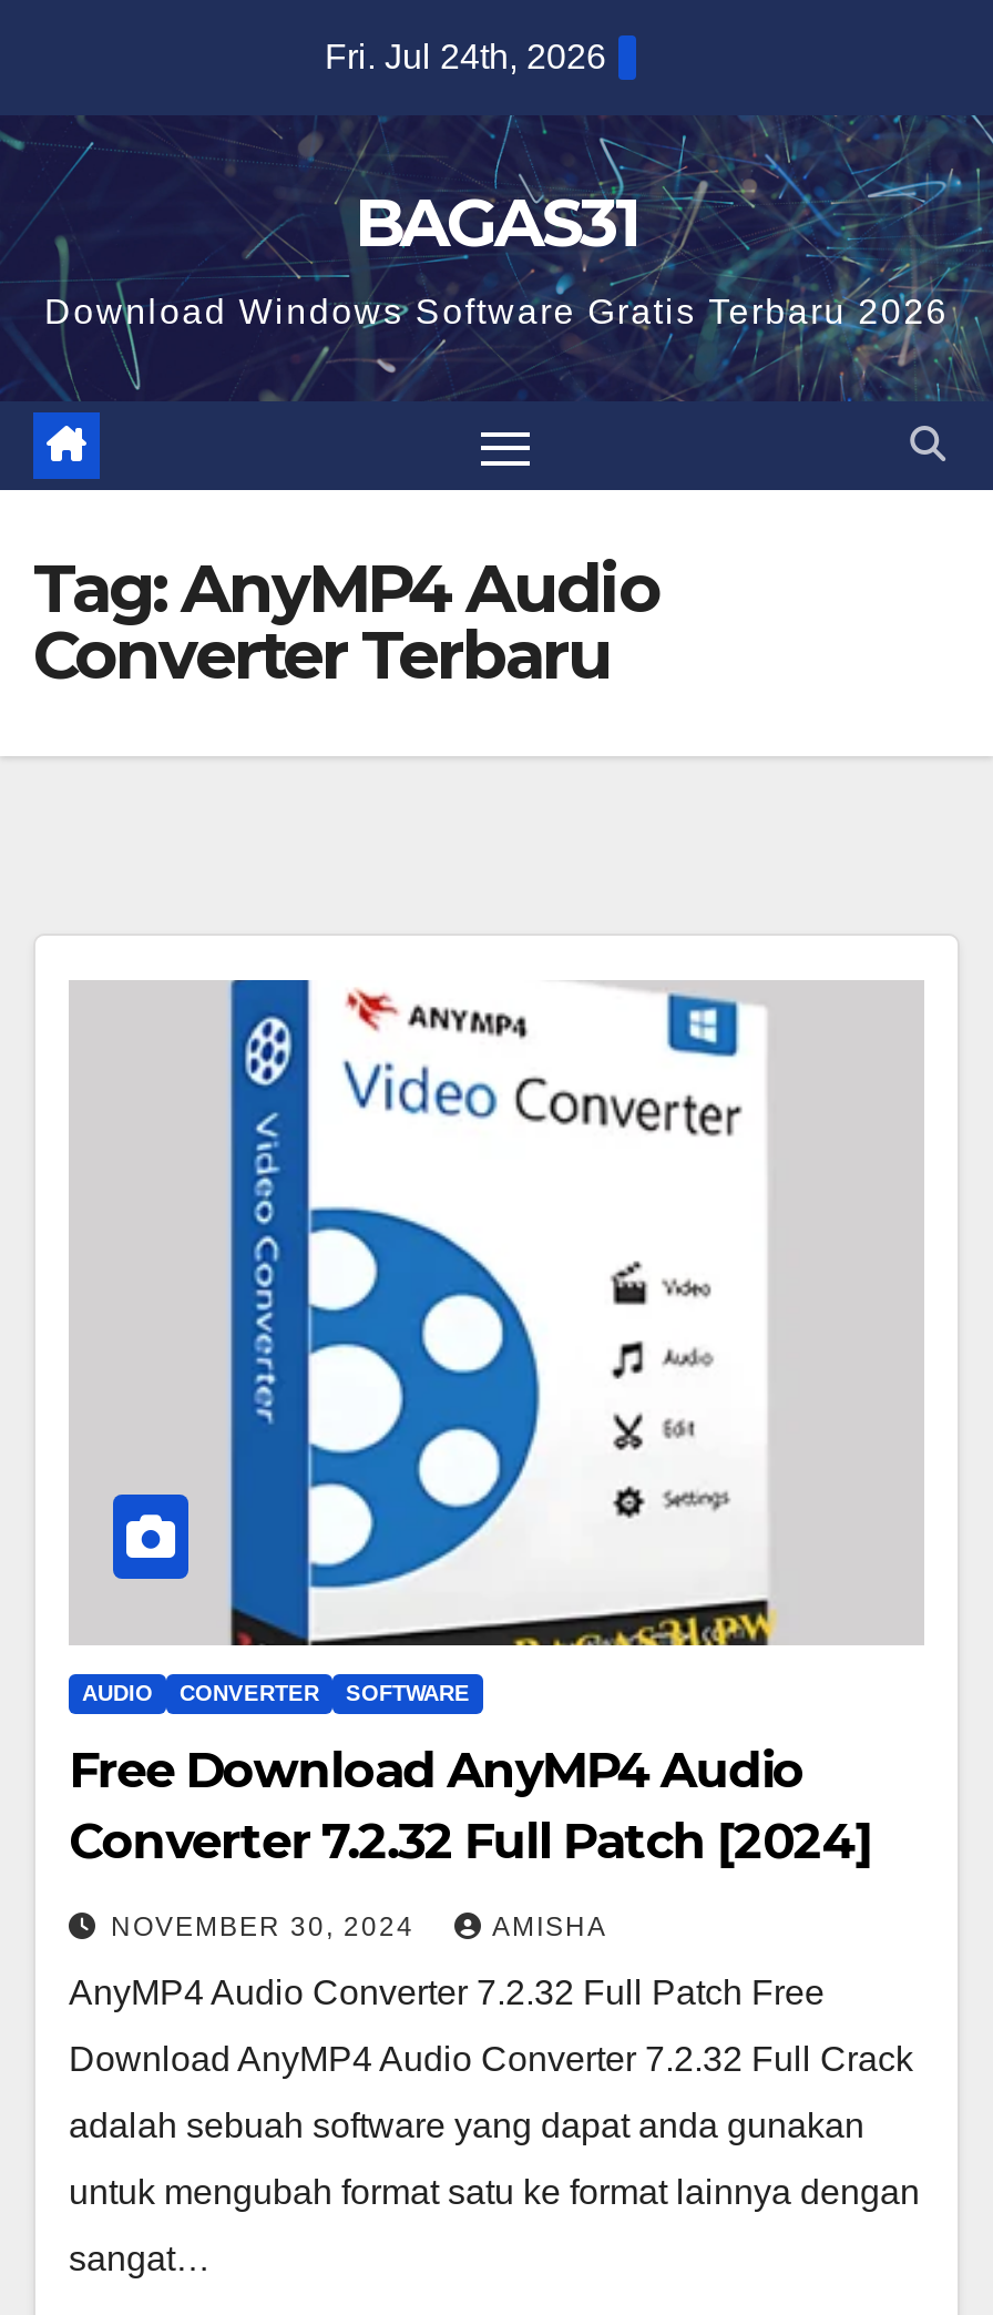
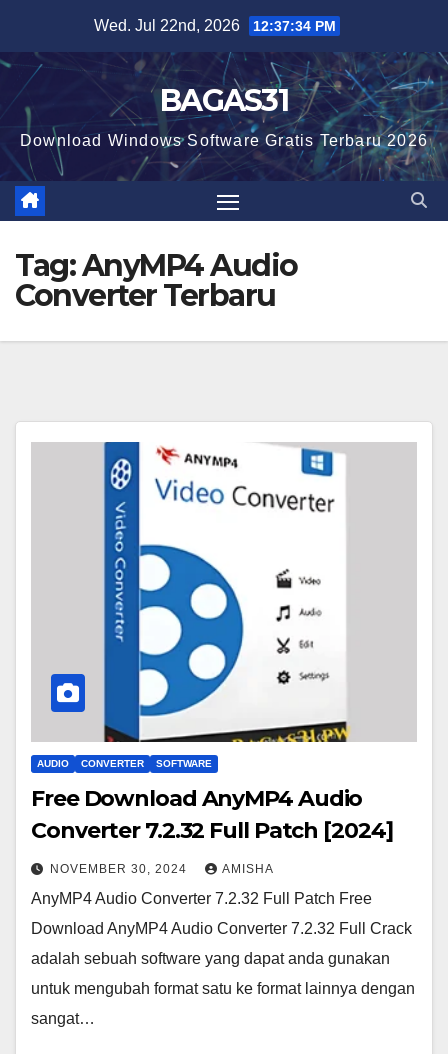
[325,38,606,75] Fri. Jul 24th, 2026 -> [93,17,335,34] Wed. Jul 22nd, 2026 12:37:34 PM

